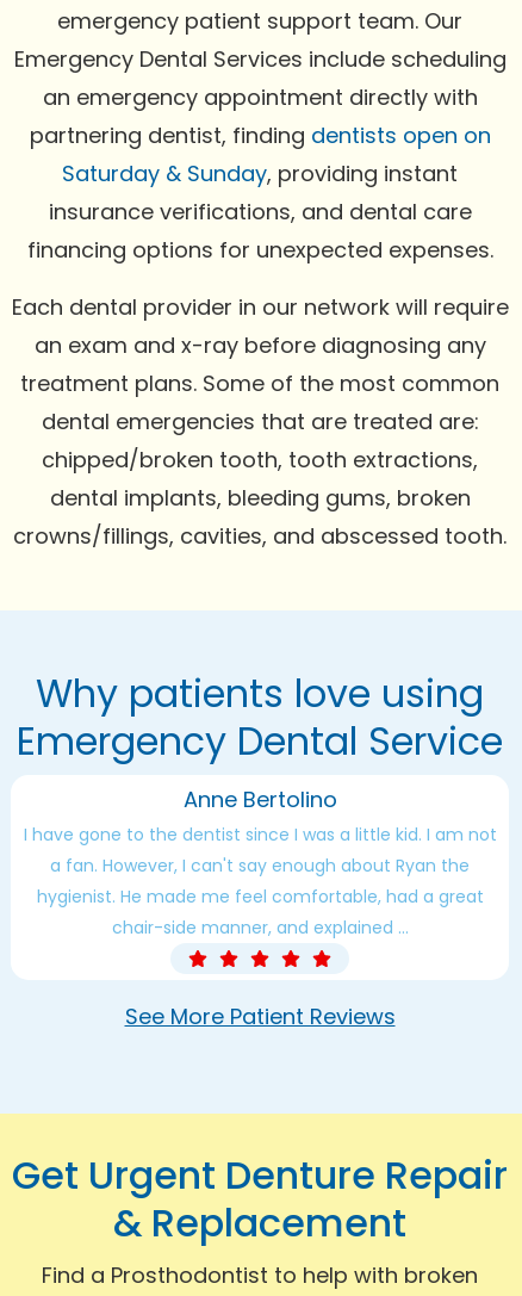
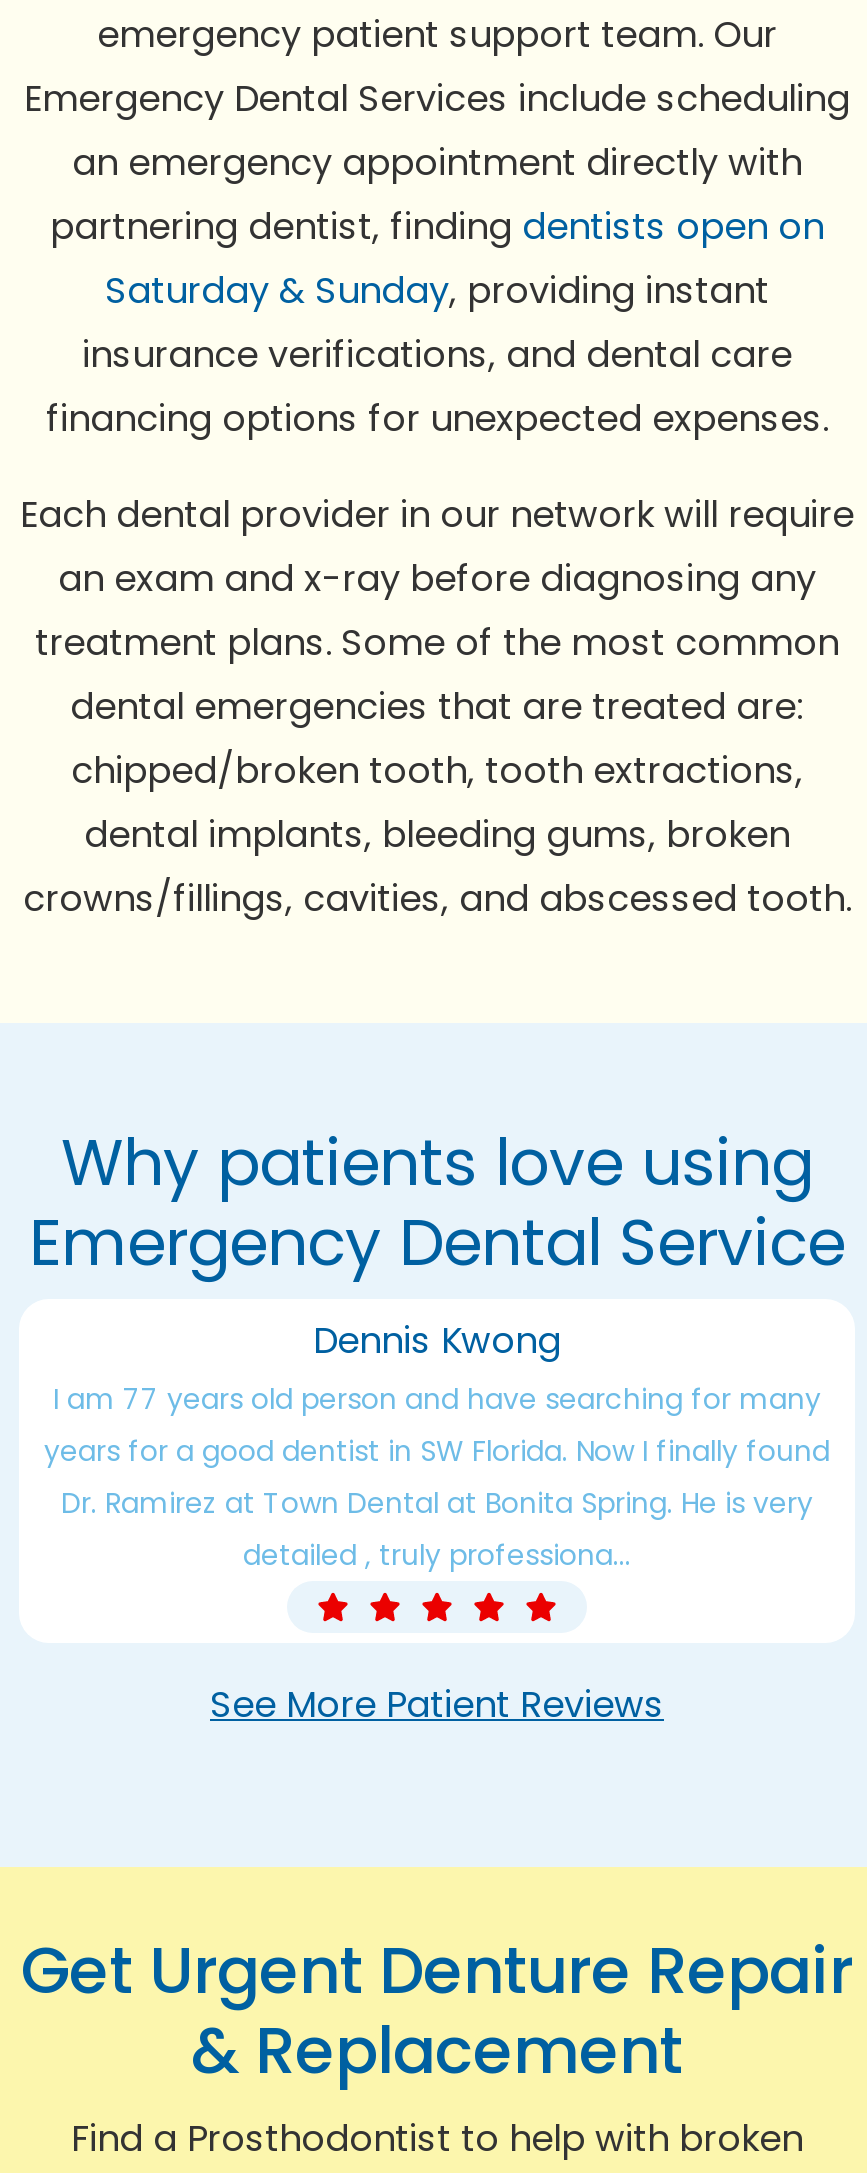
[23,784,496,939] Anne Bertolino | I have gone to the dentist since I was a little kid. I am not | a fan. However, I can't say enough about Ryan the | hygienist. He made me feel comfortable, had a great | chair-side manner, and explained ... -> [44,1315,830,1575] Dennis Kwong | I am 77 years old person and have searching for many | years for a good dentist in SW Florida. Now I finally found | Dr. Ramirez at Town Dental at Bonita Spring. He is very | detailed , truly professiona...

